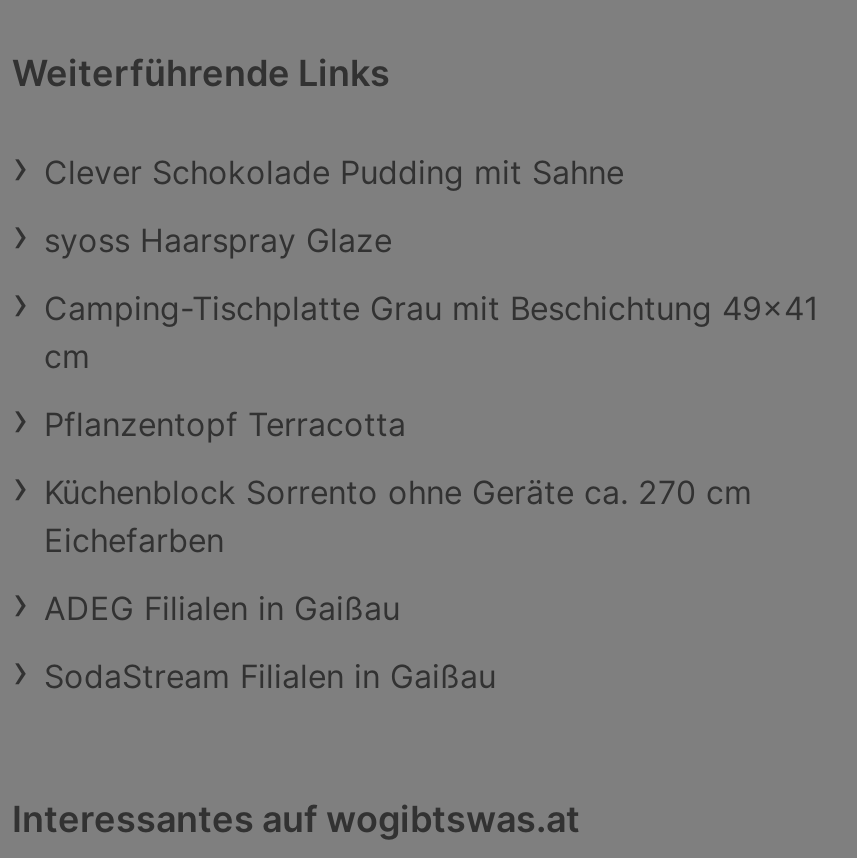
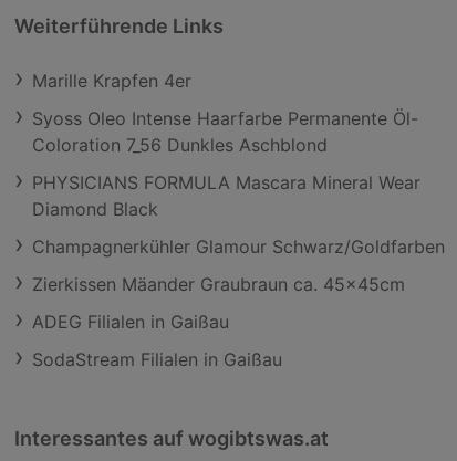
[44,152,624,192] Clever Schokolade Pudding mit Sahne -> [32,69,191,91] Marille Krapfen 4er
[44,220,392,260] syoss Haarspray Glaze -> [32,107,418,155] Syoss Oleo Intense Haarfarbe Permanente Öl- | Coloration 7_56 Dunkles Aschblond
[44,288,820,376] Camping-Tischplatte Grau mit Beschichtung 49x41 | cm -> [32,171,420,219] PHYSICIANS FORMULA Mascara Mineral Wear | Diamond Black
[44,404,406,444] Pflanzentopf Terracotta -> [32,235,445,257] Champagnerkühler Glamour Schwarz/Goldfarben
[44,472,752,560] Küchenblock Sorrento ohne Geräte ca. 270 cm | Eichefarben -> [32,273,405,295] Zierkissen Mäander Graubraun ca. 45x45cm

